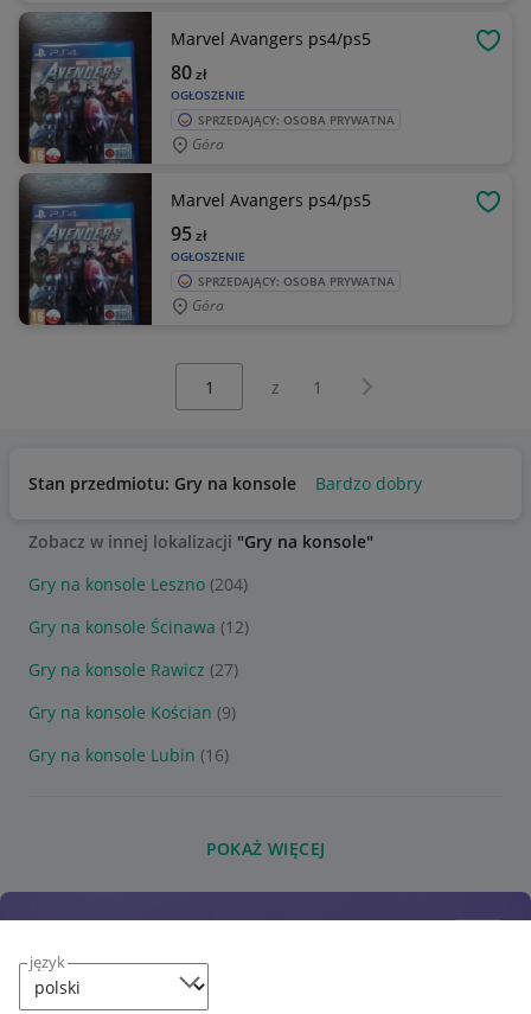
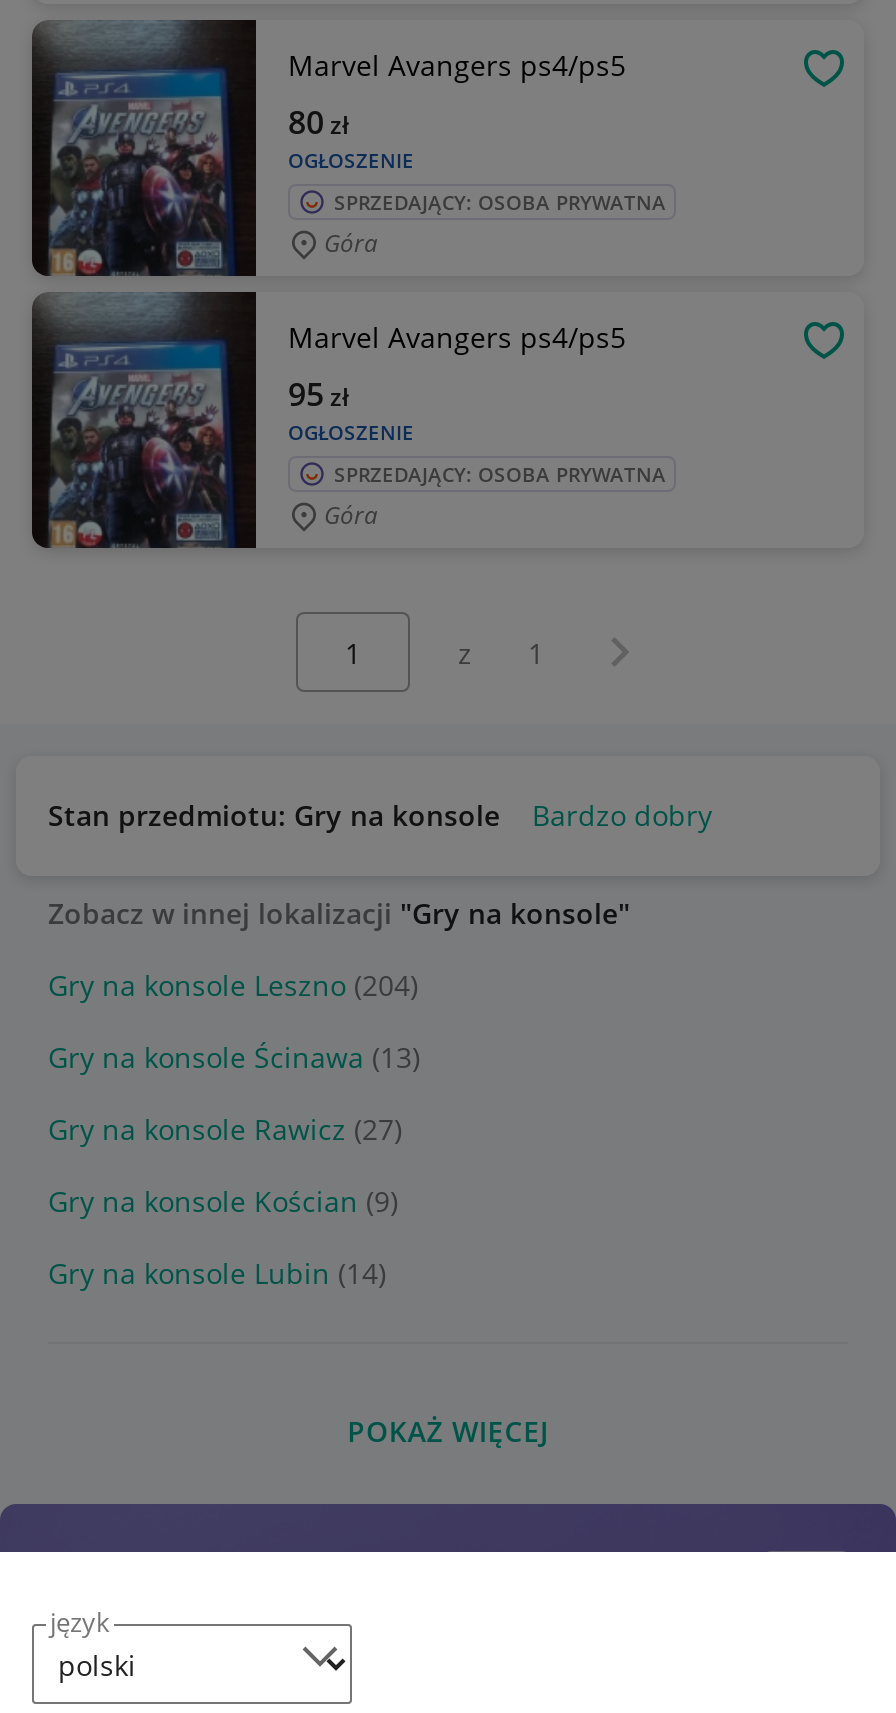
[28,616,249,638] Gry na konsole Ścinawa (12) -> [48,1038,420,1076] Gry na konsole Ścinawa (13)
[28,744,229,766] Gry na konsole Lubin (16) -> [48,1254,386,1292] Gry na konsole Lubin (14)

